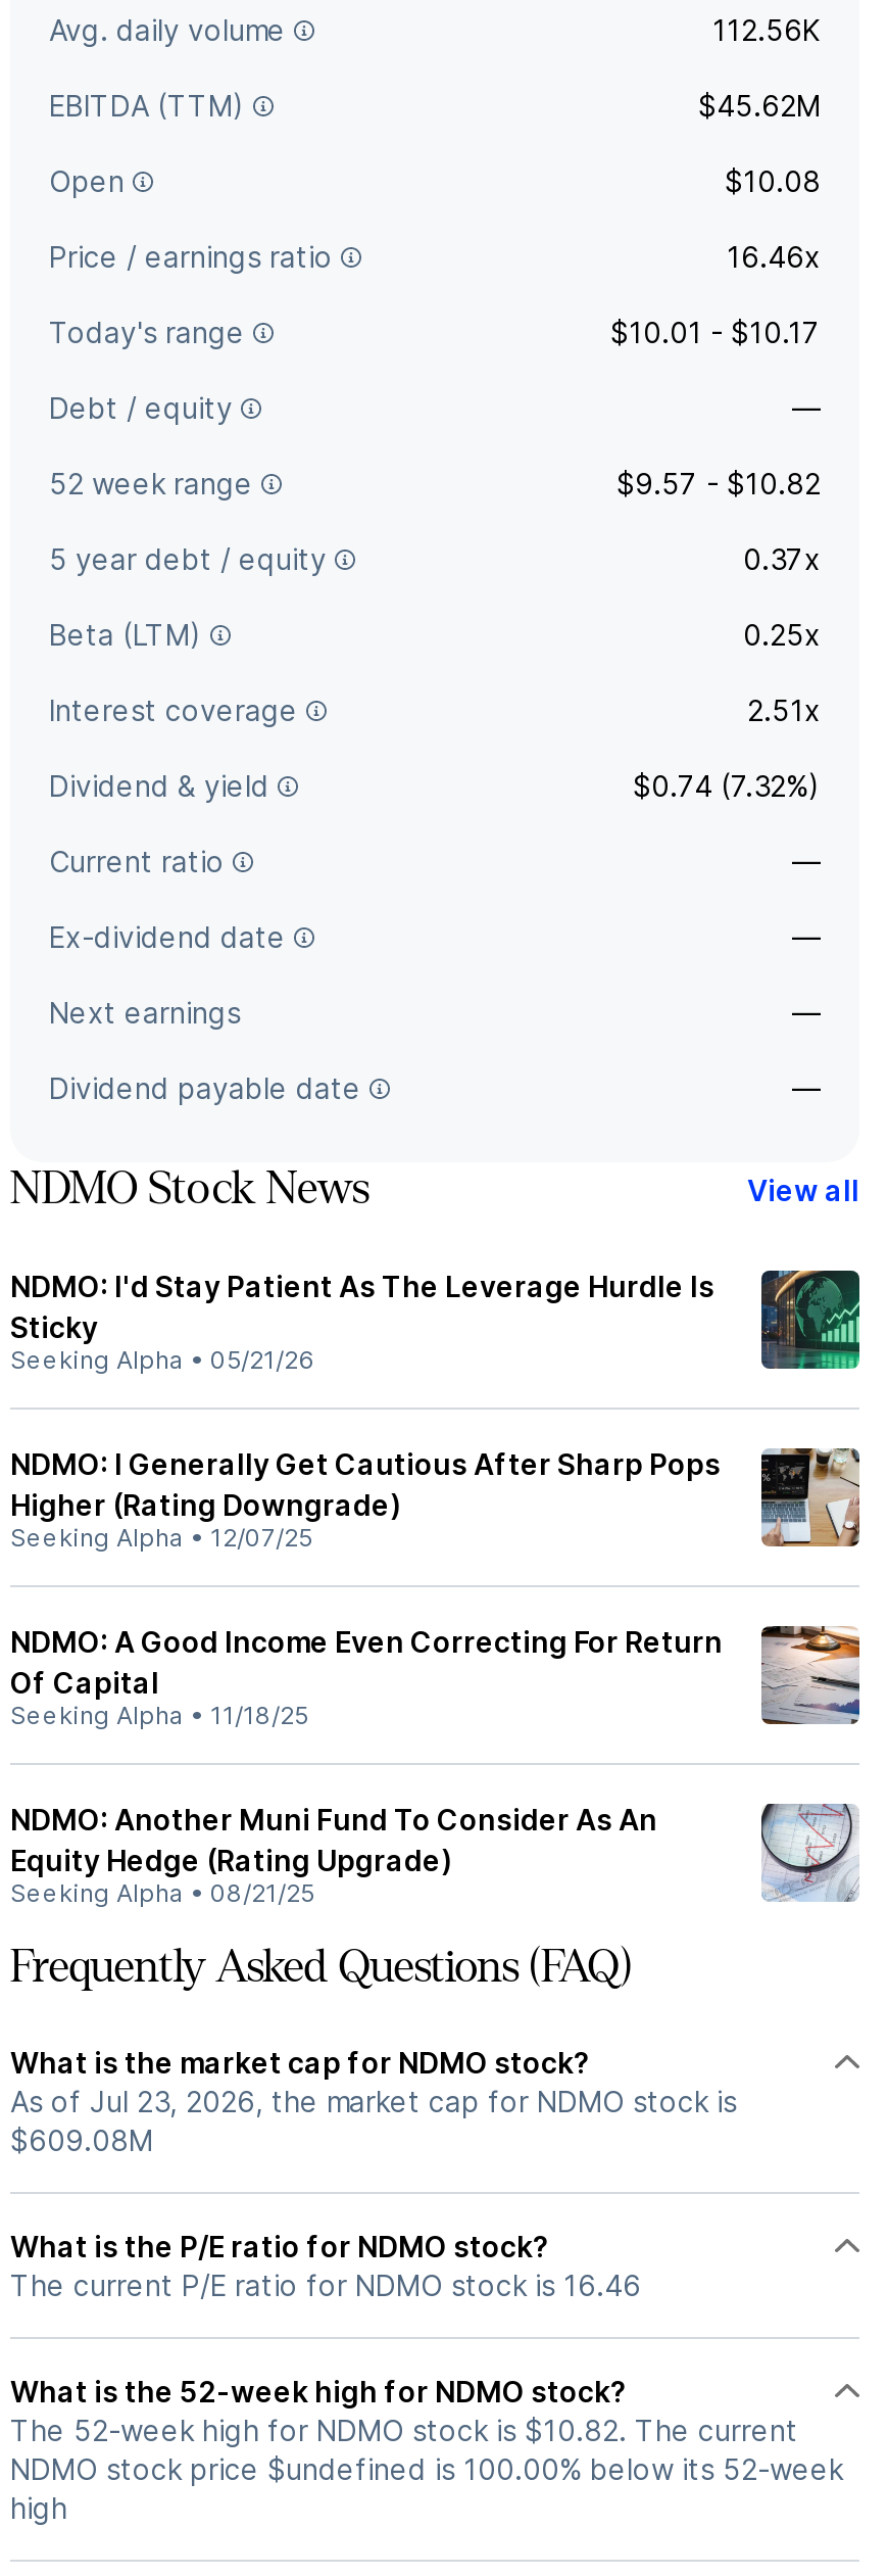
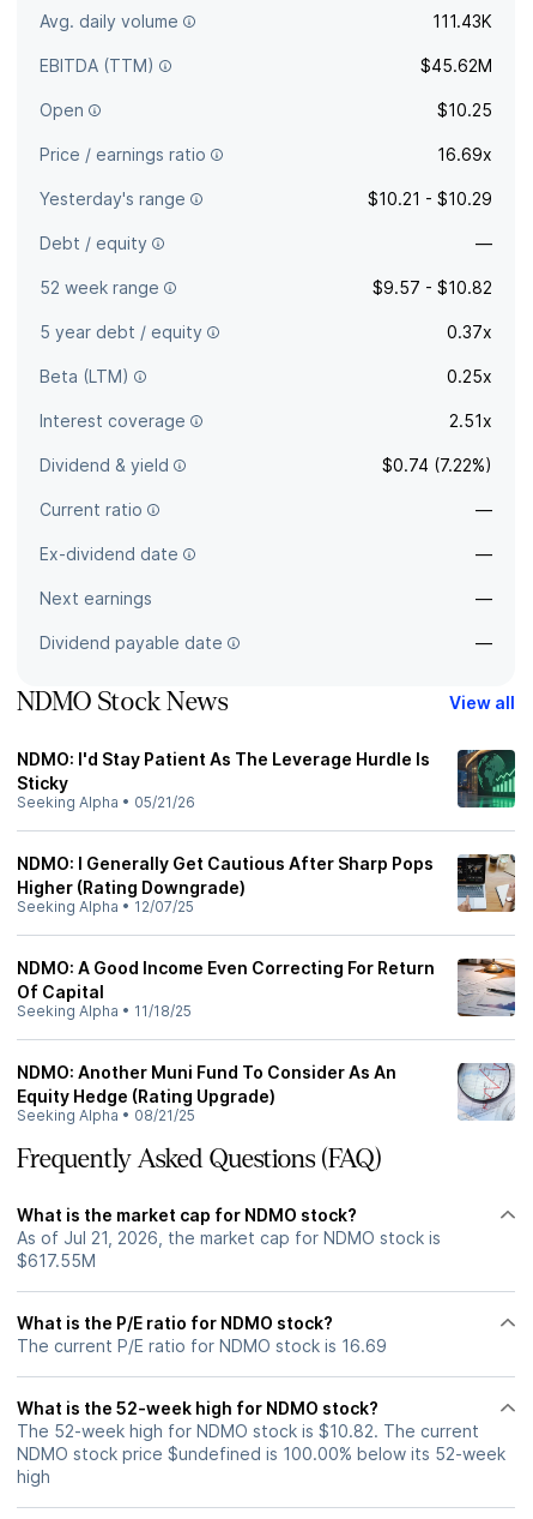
[712,12,821,47] 112.56K -> [432,11,492,31] 111.43K
[725,163,821,198] $10.08 -> [437,100,492,120] $10.25
[727,239,821,274] 16.46x -> [437,144,492,164] 16.69x
[49,315,821,349] Today's range | $10.01 - $10.17 -> [40,188,492,209] Yesterday's range | $10.21 - $10.29
[633,768,821,803] $0.74 (7.32%) -> [382,455,492,475] $0.74 (7.22%)
[10,2084,737,2157] As of Jul 23, 2026, the market cap for NDMO stock is | $609.08M -> [17,1227,441,1271] As of Jul 21, 2026, the market cap for NDMO stock is | $617.55M
[10,2268,641,2302] The current P/E ratio for NDMO stock is 16.46 -> [17,1335,387,1356] The current P/E ratio for NDMO stock is 16.69

